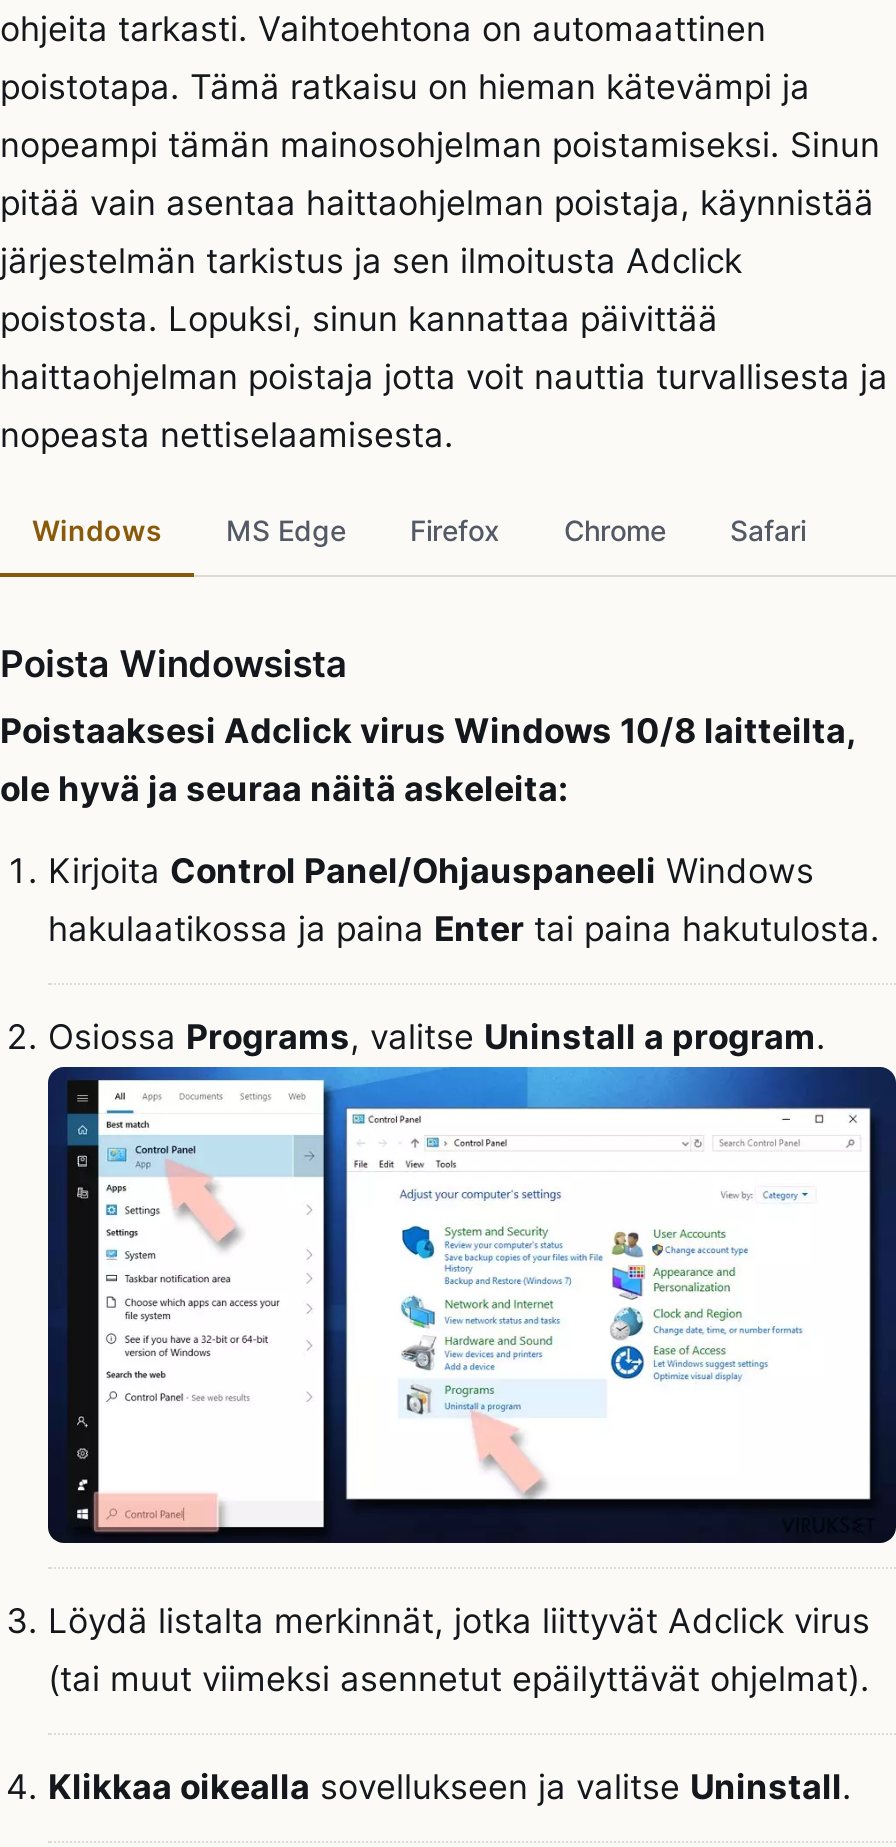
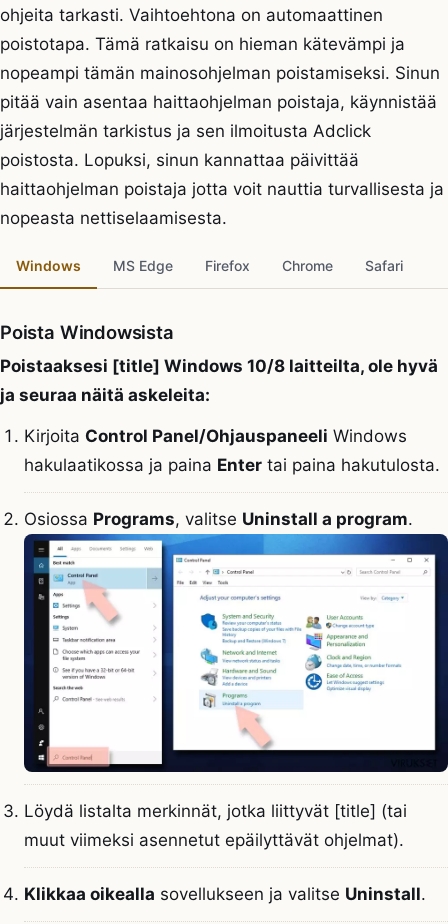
[0,710,854,808] Poistaaksesi Adclick virus Windows 10/8 laitteilta, | ole hyvä ja seuraa näitä askeleita: -> [0,356,438,405] Poistaaksesi [title] Windows 10/8 laitteilta, ole hyvä | ja seuraa näitä askeleita:
[48,1601,870,1699] Löydä listalta merkinnät, jotka liittyvät Adclick virus | (tai muut viimeksi asennetut epäilyttävät ohjelmat). -> [24,801,407,850] Löydä listalta merkinnät, jotka liittyvät [title] (tai | muut viimeksi asennetut epäilyttävät ohjelmat).

